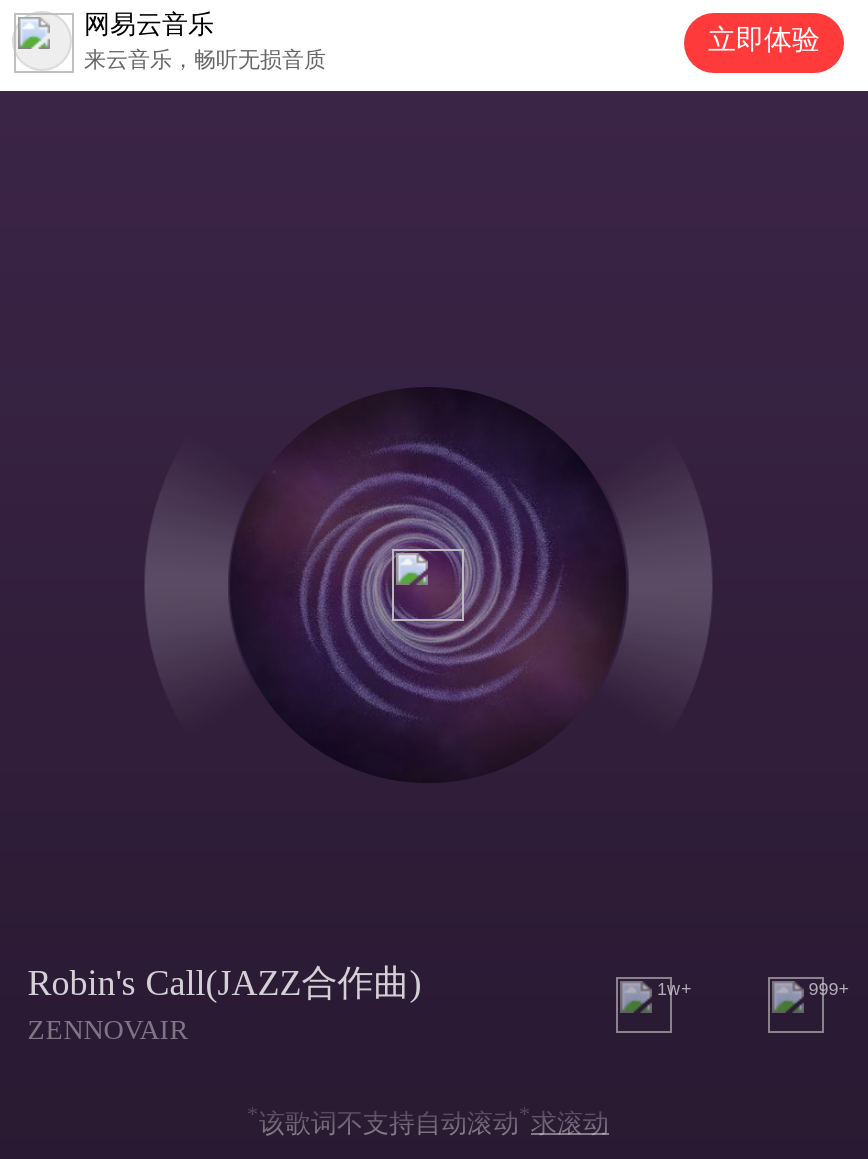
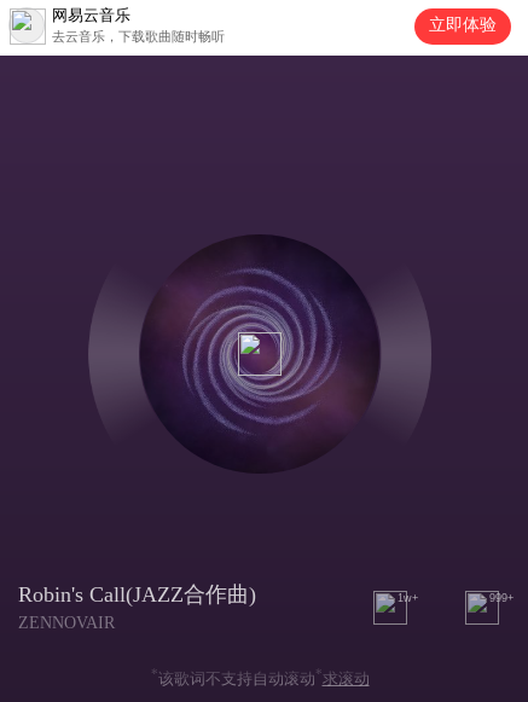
[84,47,326,71] 来云音乐，畅听无损音质 -> [52,29,225,43] 去云音乐，下载歌曲随时畅听

